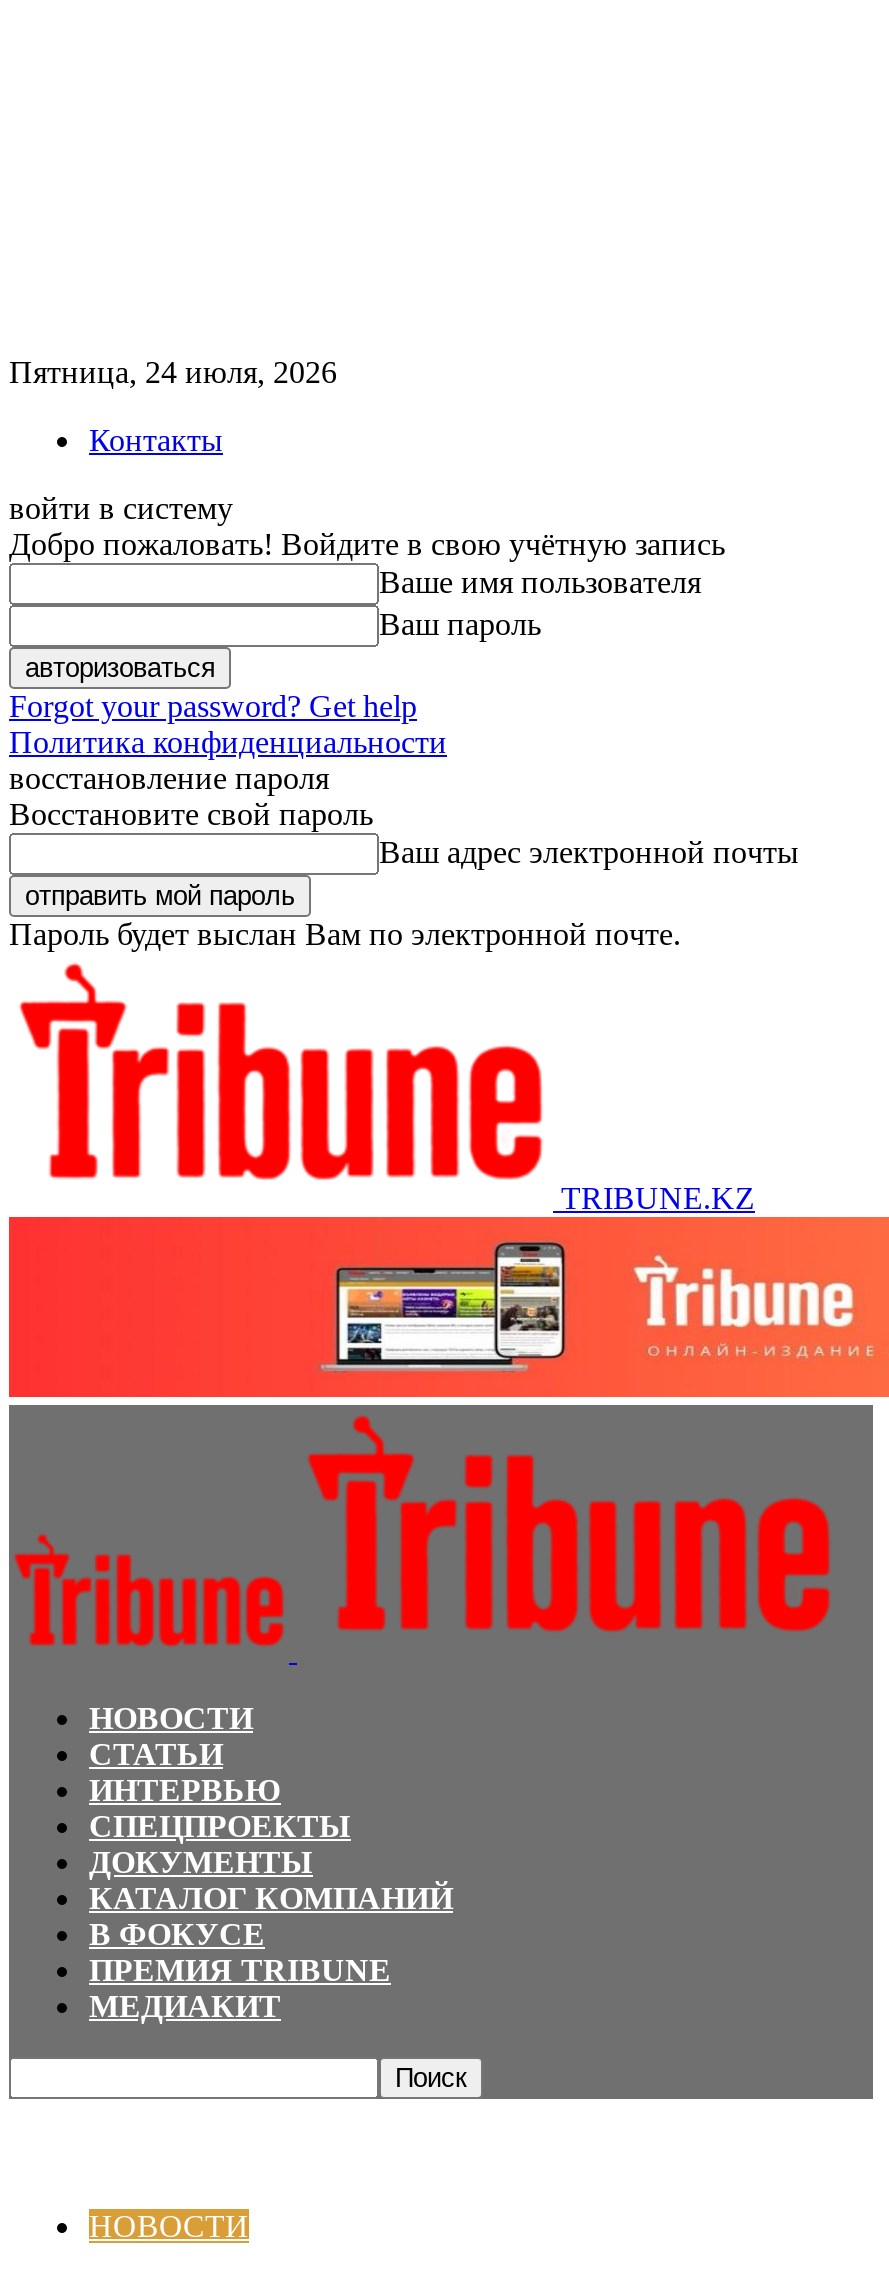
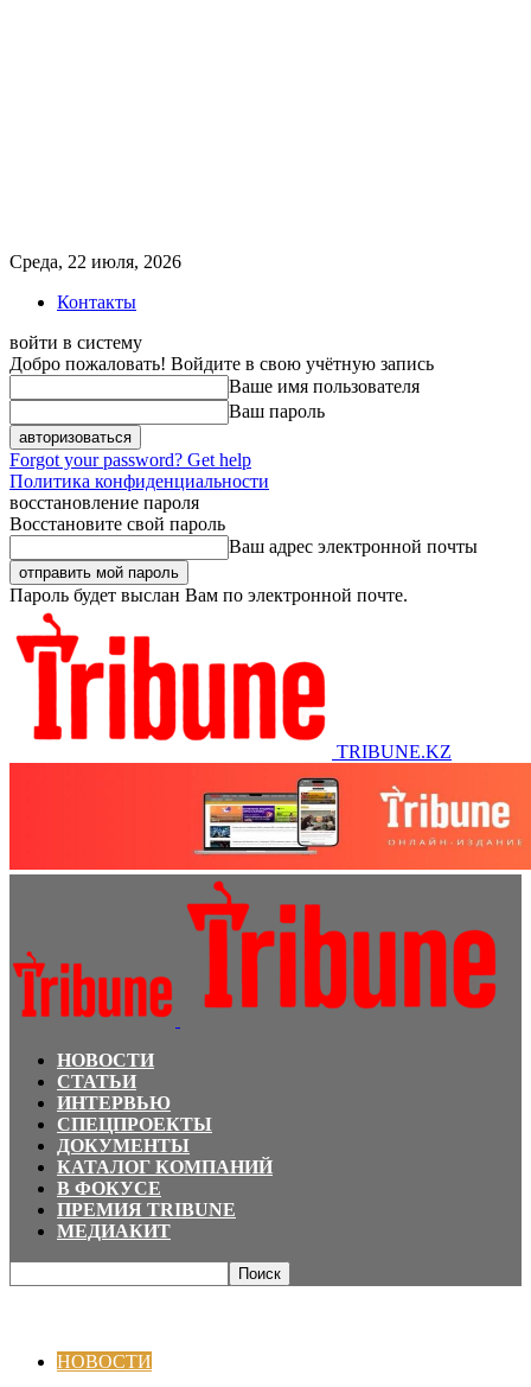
[9,355,337,389] Пятница, 24 июля, 2026 -> [9,252,181,272] Среда, 22 июля, 2026

